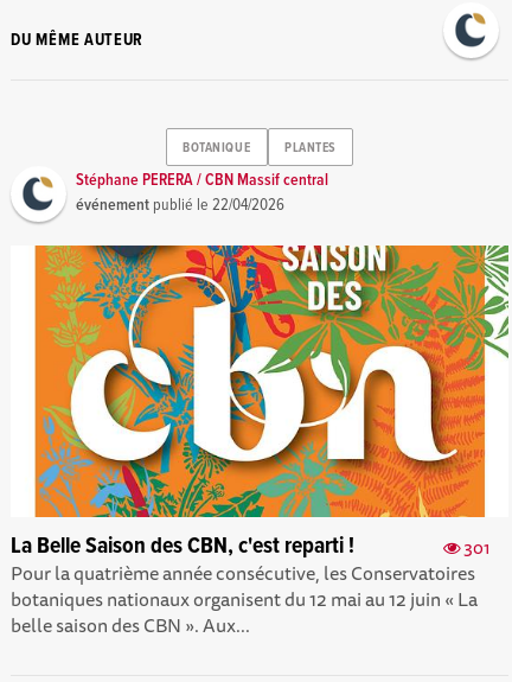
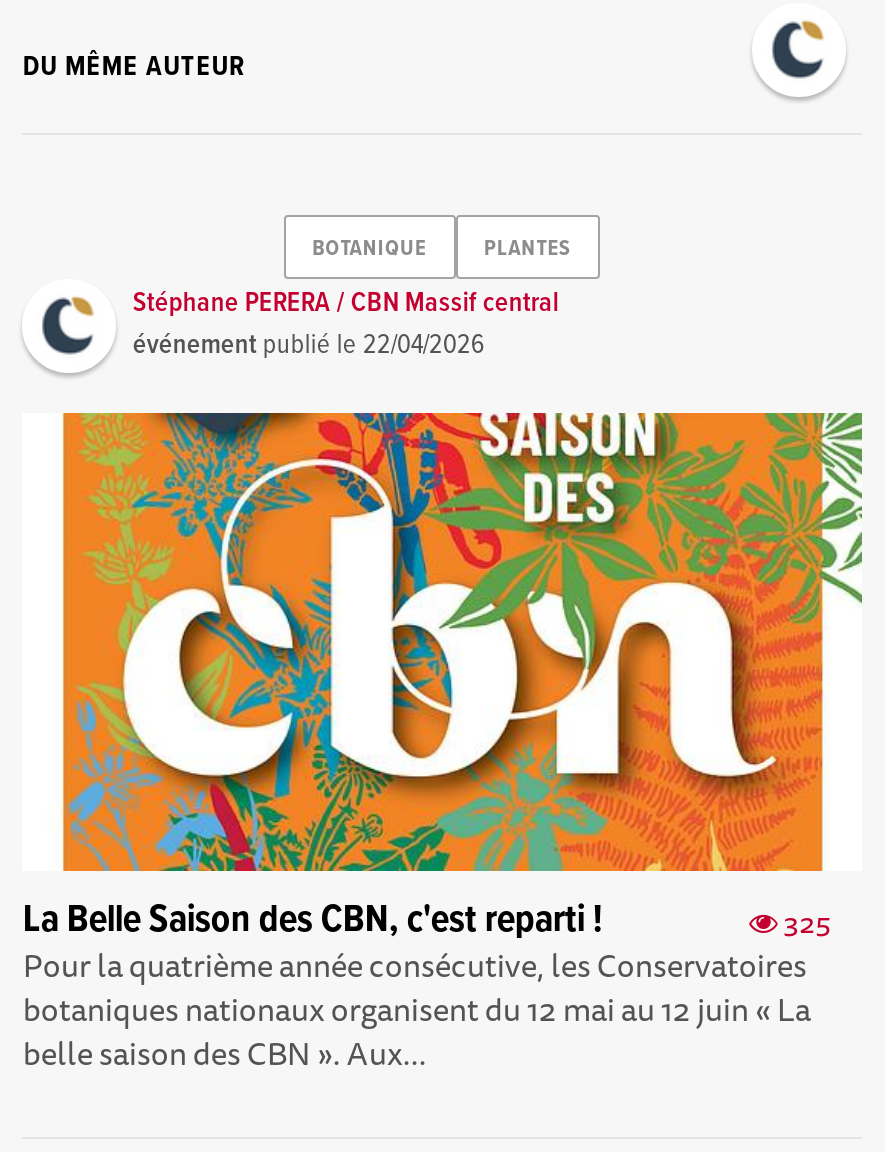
[459,534,490,561] 301 -> [777,899,831,945] 325

